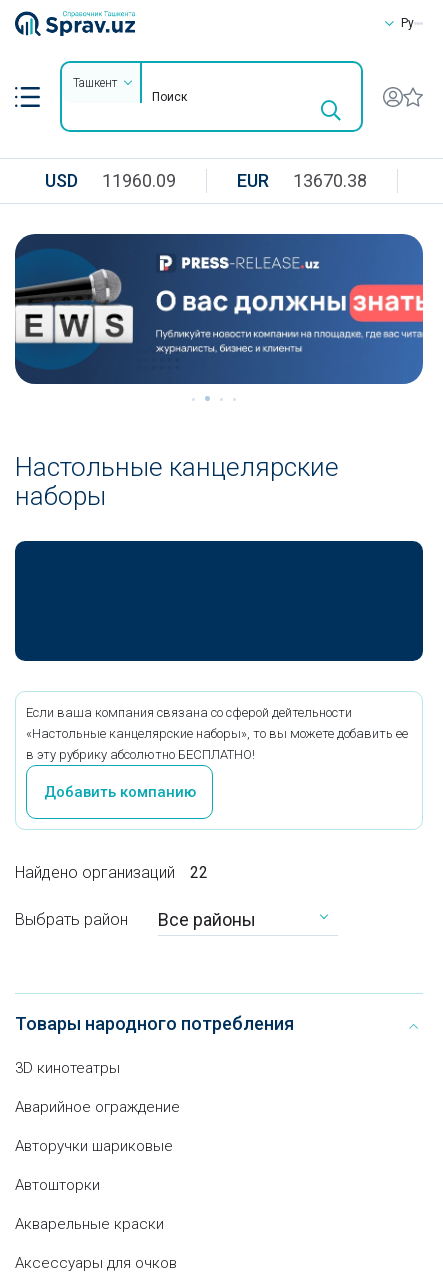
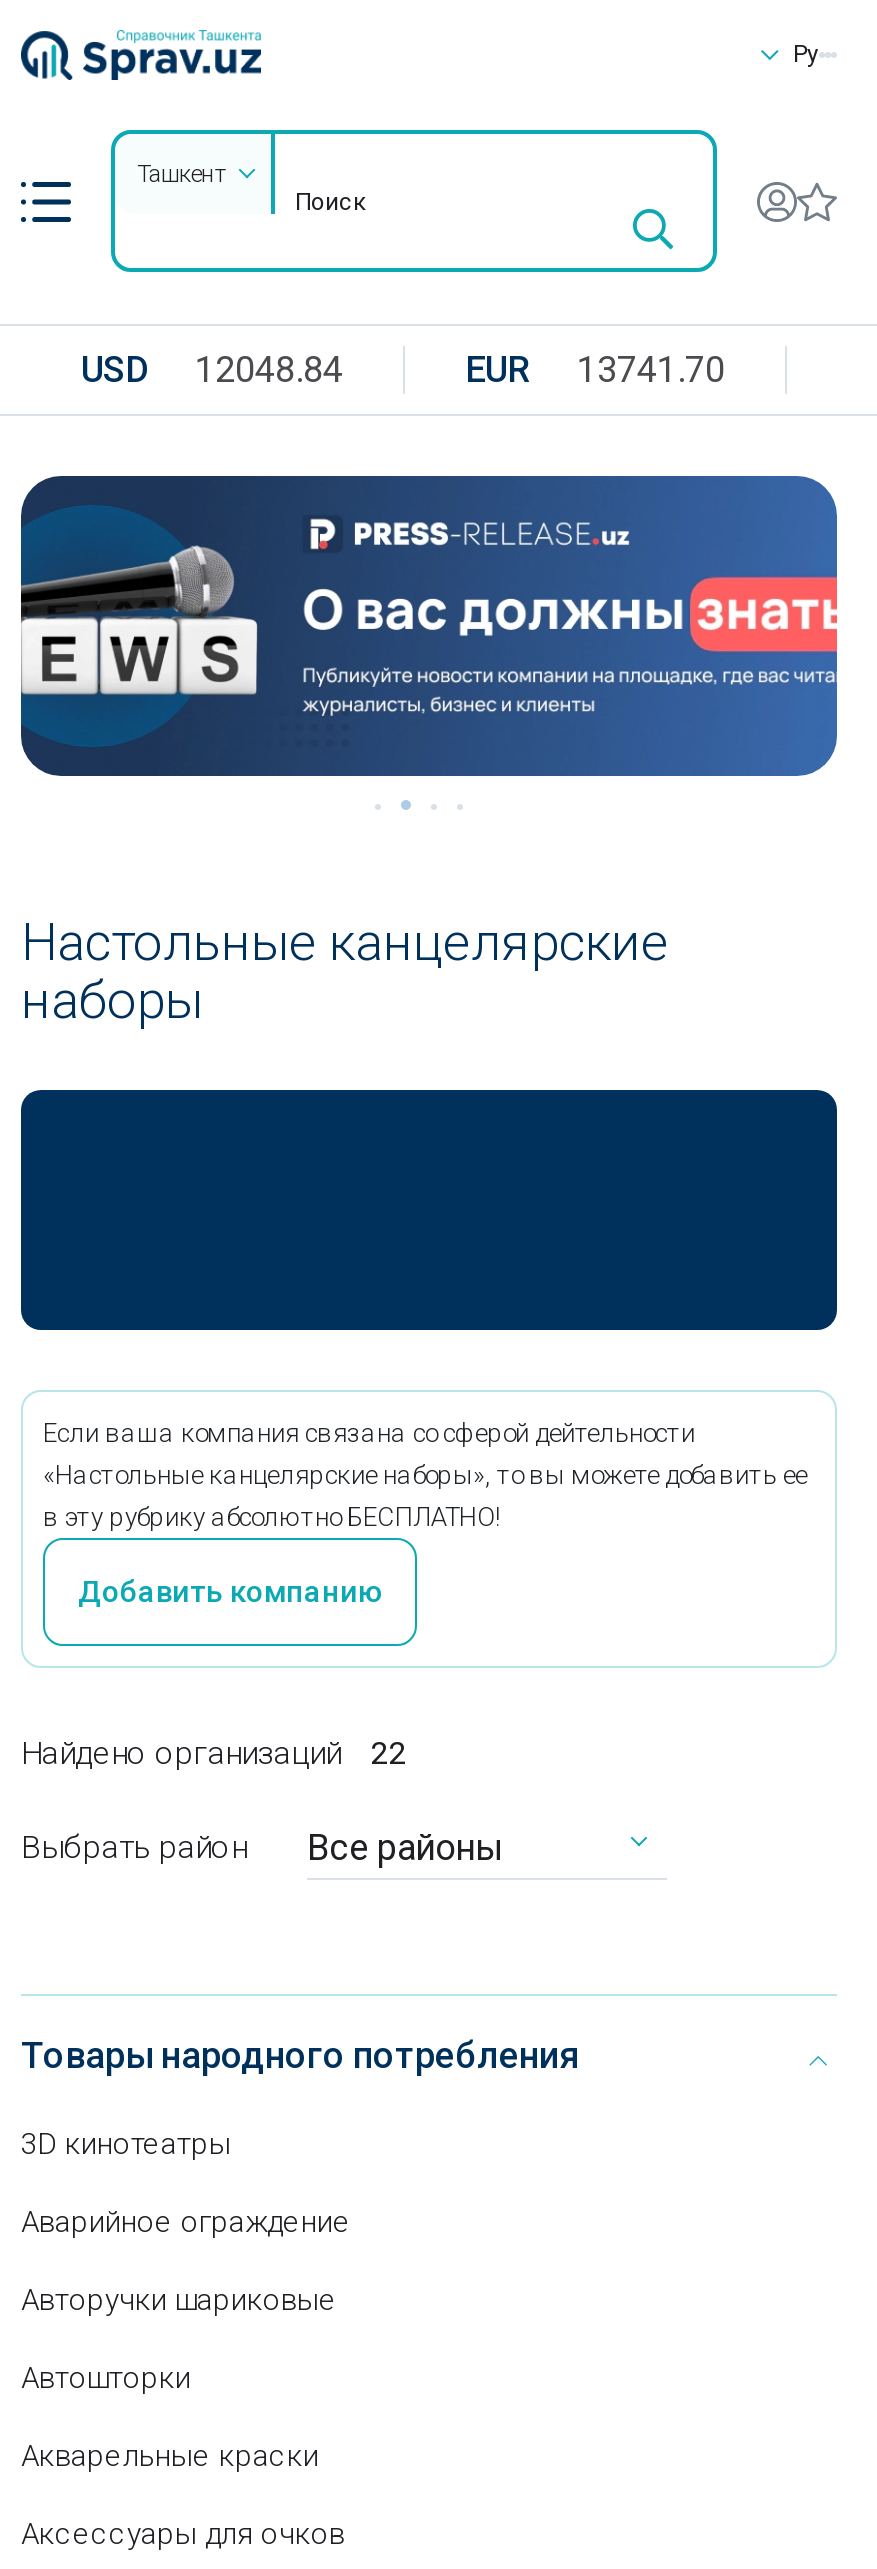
[45,170,176,191] USD 11960.09 -> [81,348,343,390] USD 12048.84
[237,170,367,191] EUR 13670.38 -> [465,348,725,390] EUR 13741.70

